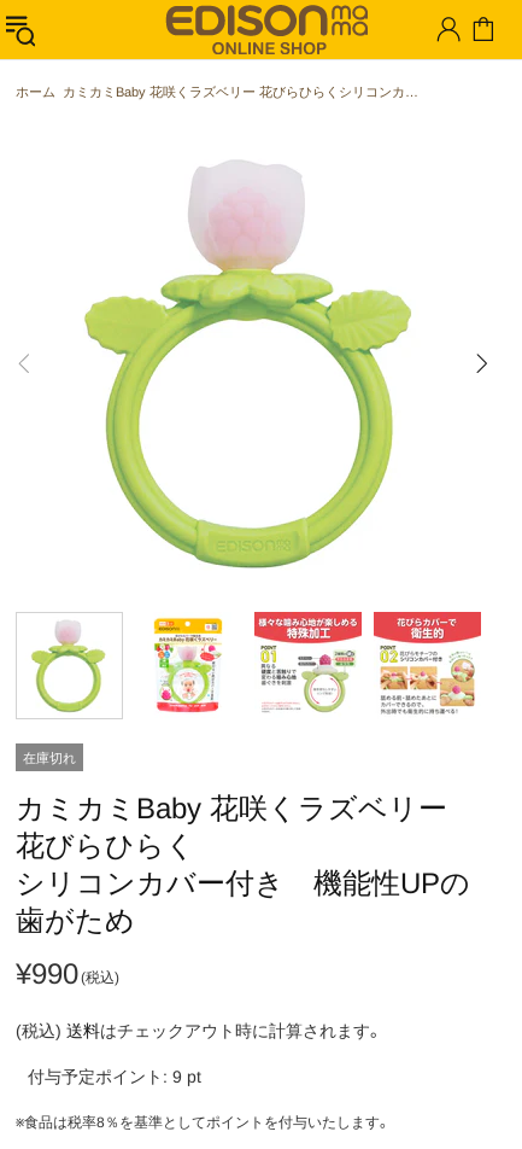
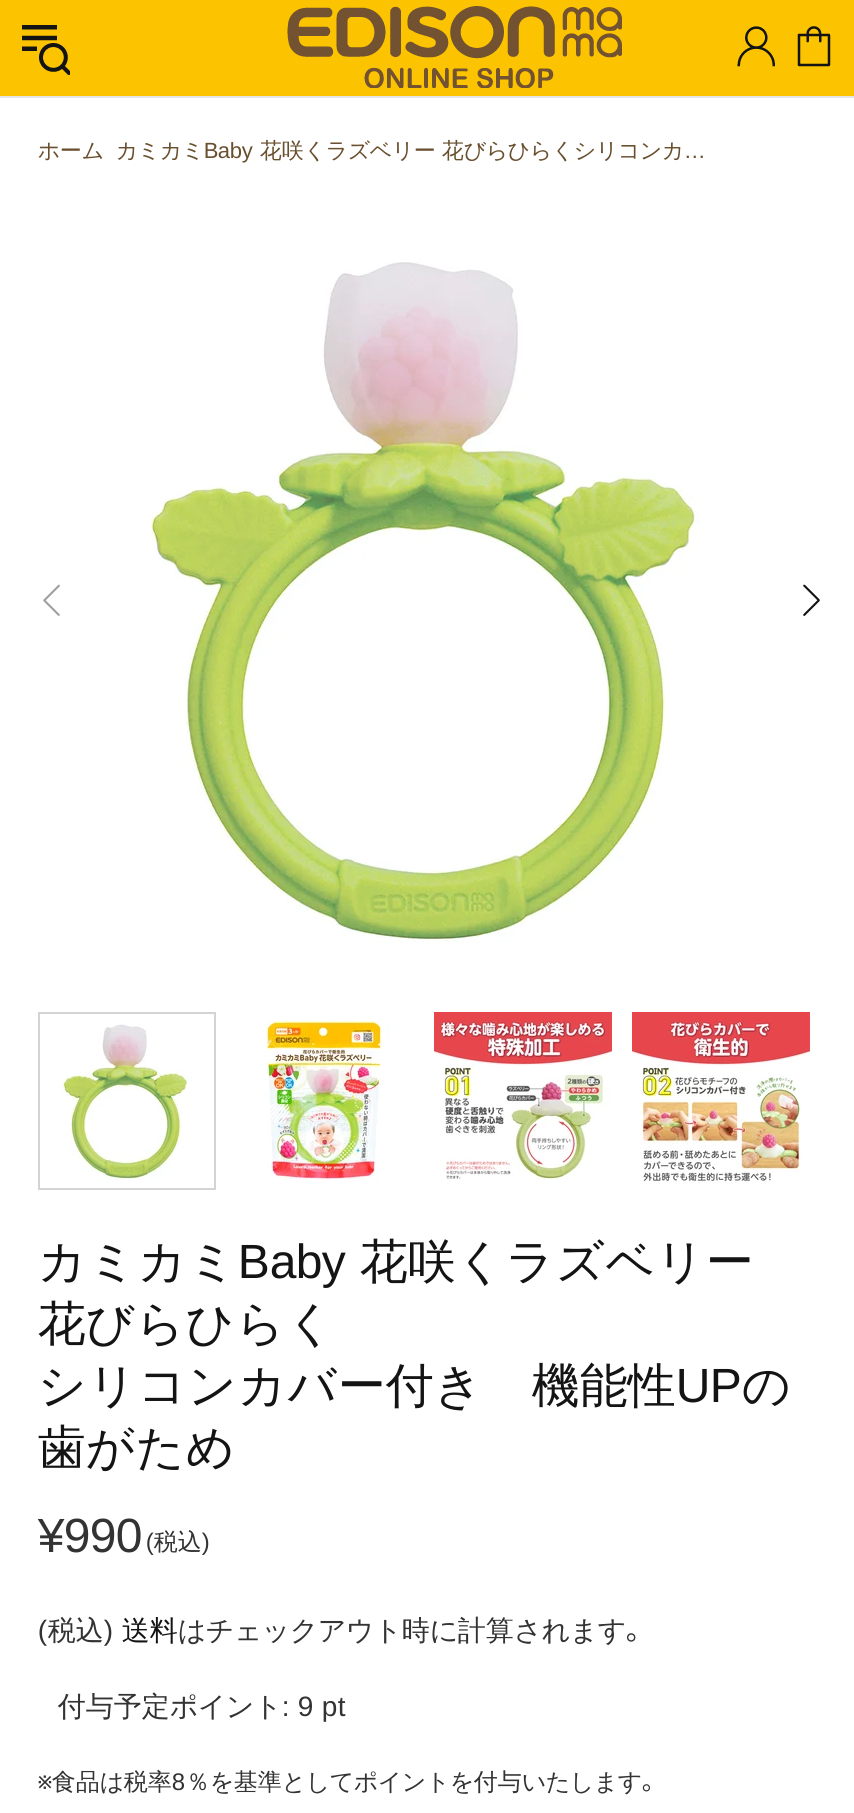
[23,751,76,765] 在庫切れ -> none

